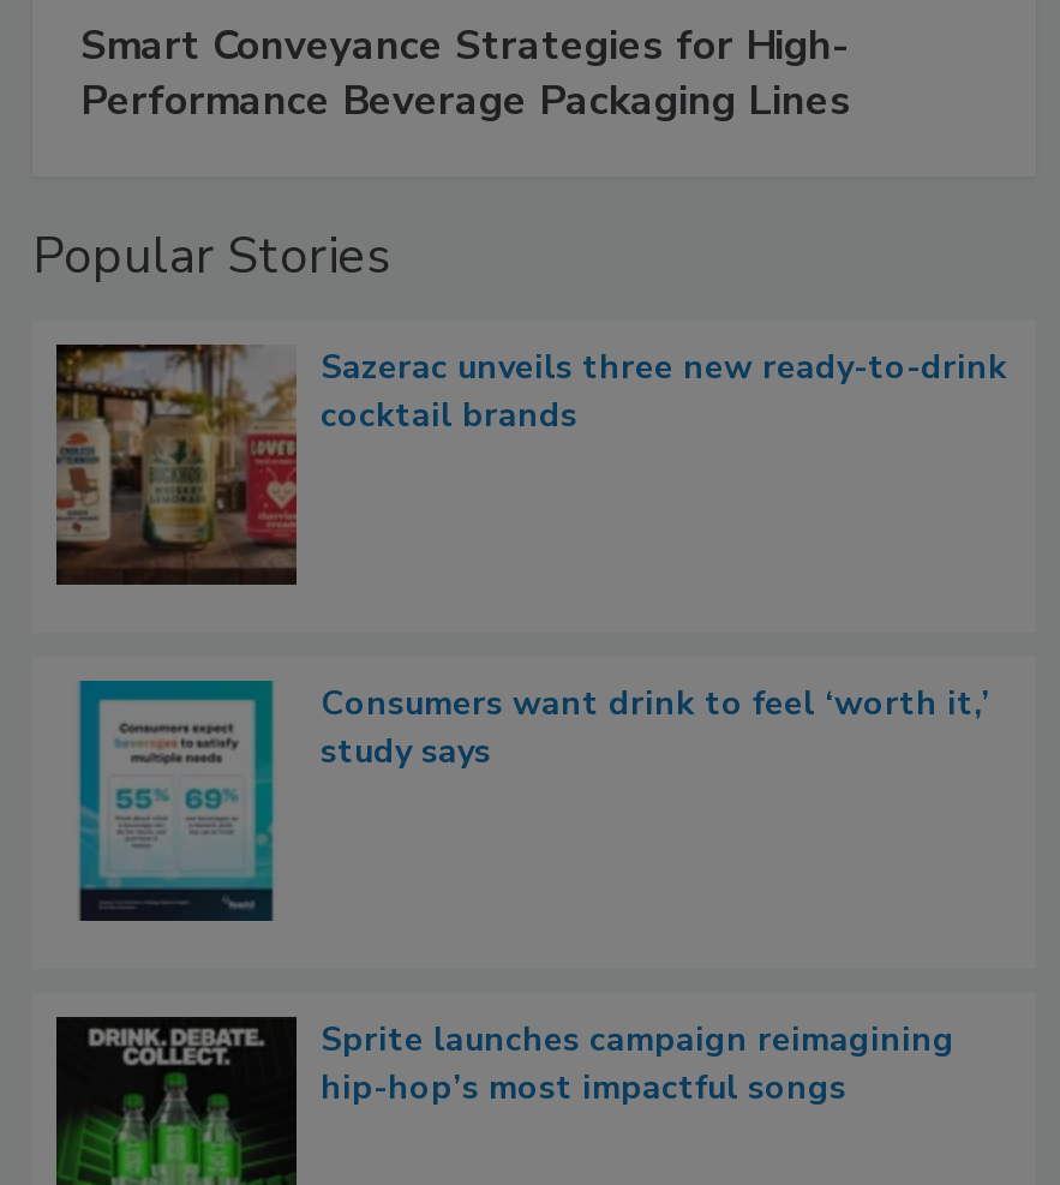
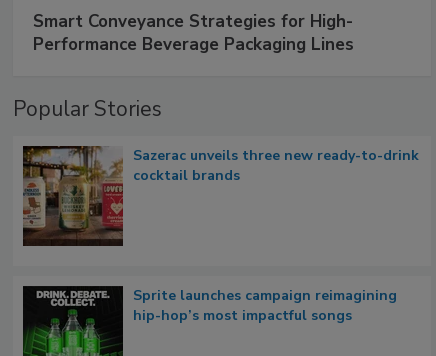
[56,678,990,923] [image] | Consumers want drink to feel ‘worth it,’ | study says -> none

